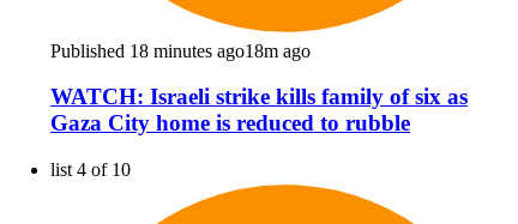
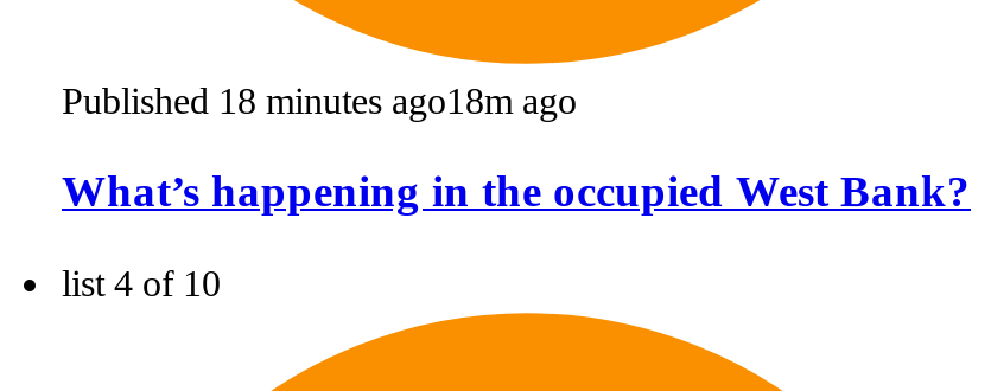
[50,84,468,136] WATCH: Israeli strike kills family of six as | Gaza City home is reduced to rubble -> [62,167,971,217] What’s happening in the occupied West Bank?

